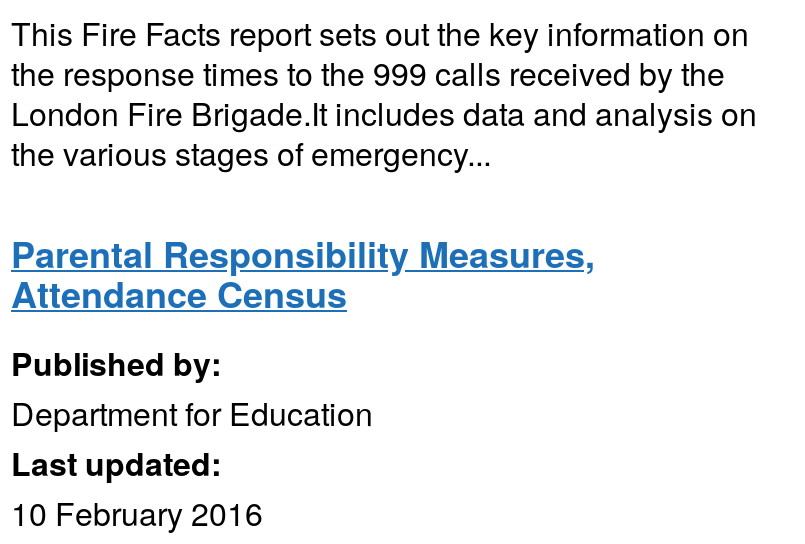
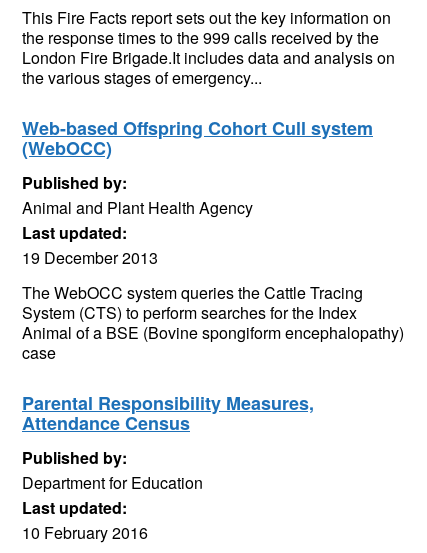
none -> [22,115,404,364] Web-based Offspring Cohort Cull system | (WebOCC) | Published by: | Animal and Plant Health Agency | Last updated: | 19 December 2013 | The WebOCC system queries the Cattle Tracing | System (CTS) to perform searches for the Index | Animal of a BSE (Bovine spongiform encephalopathy) | case

